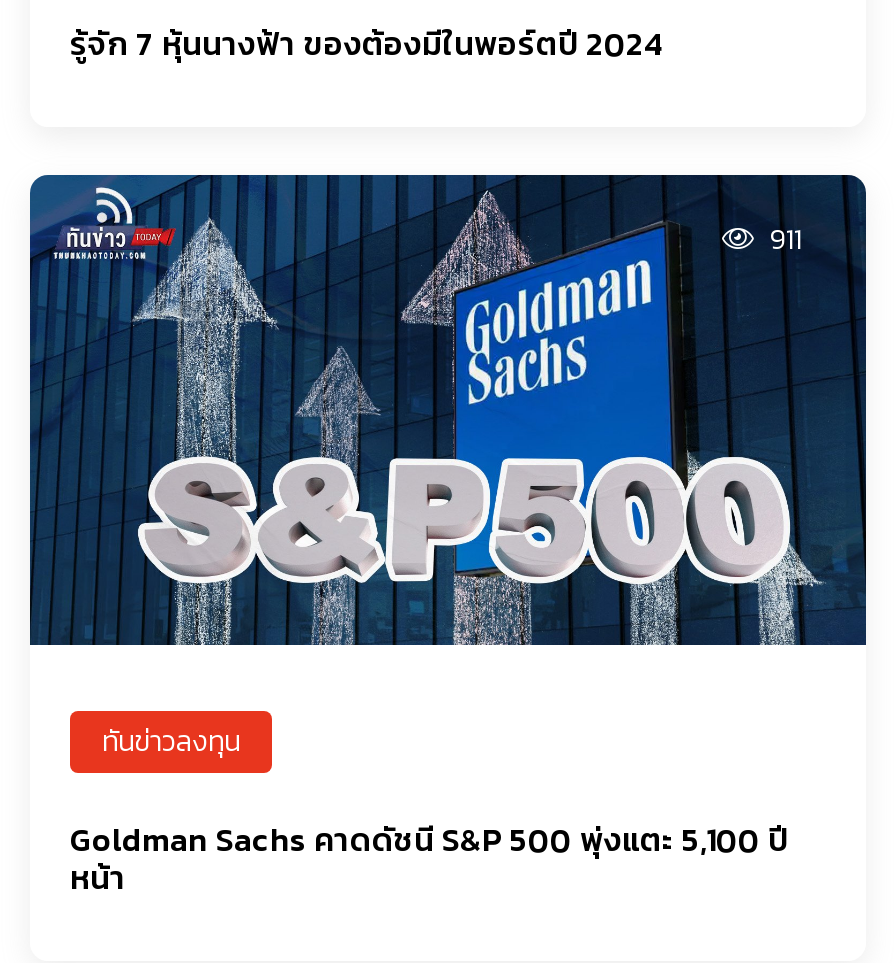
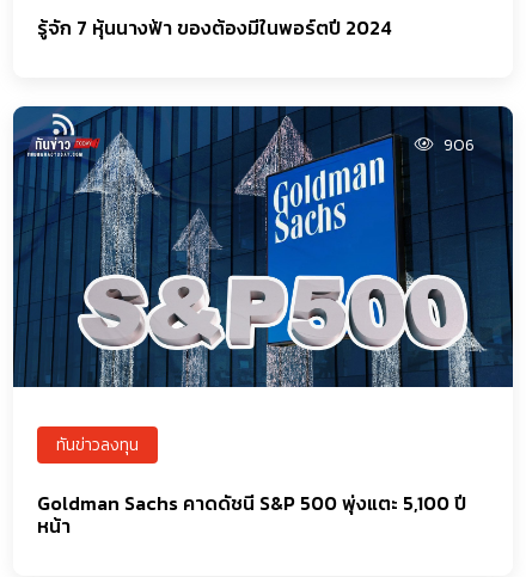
[770,219,802,261] 911 -> [444,133,475,158] 906

